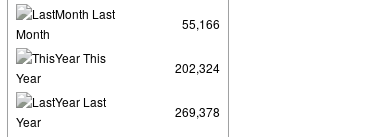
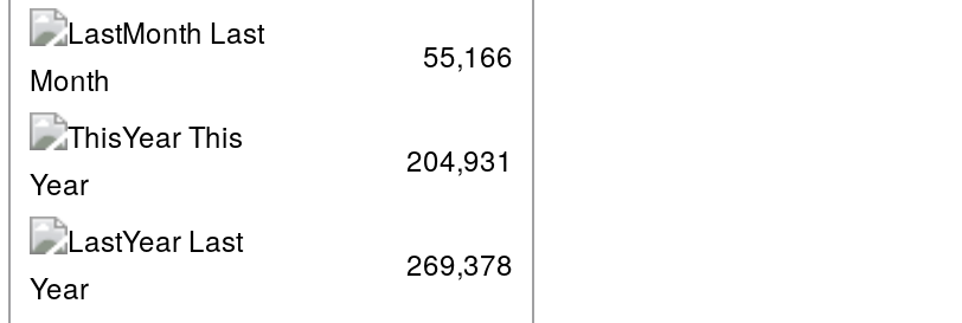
[175,59,220,76] 202,324 -> [406,138,513,179] 204,931

